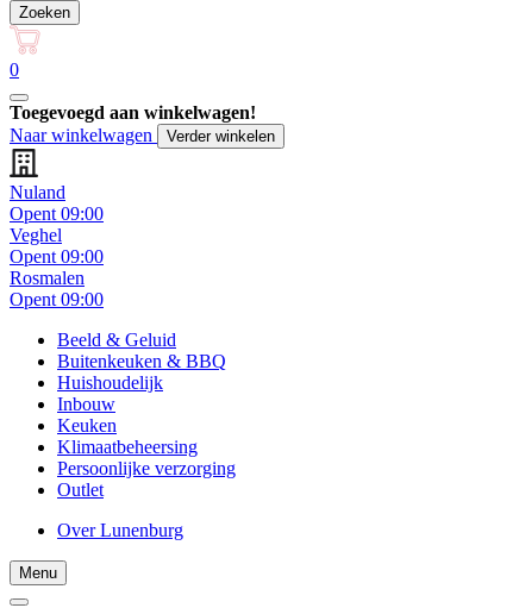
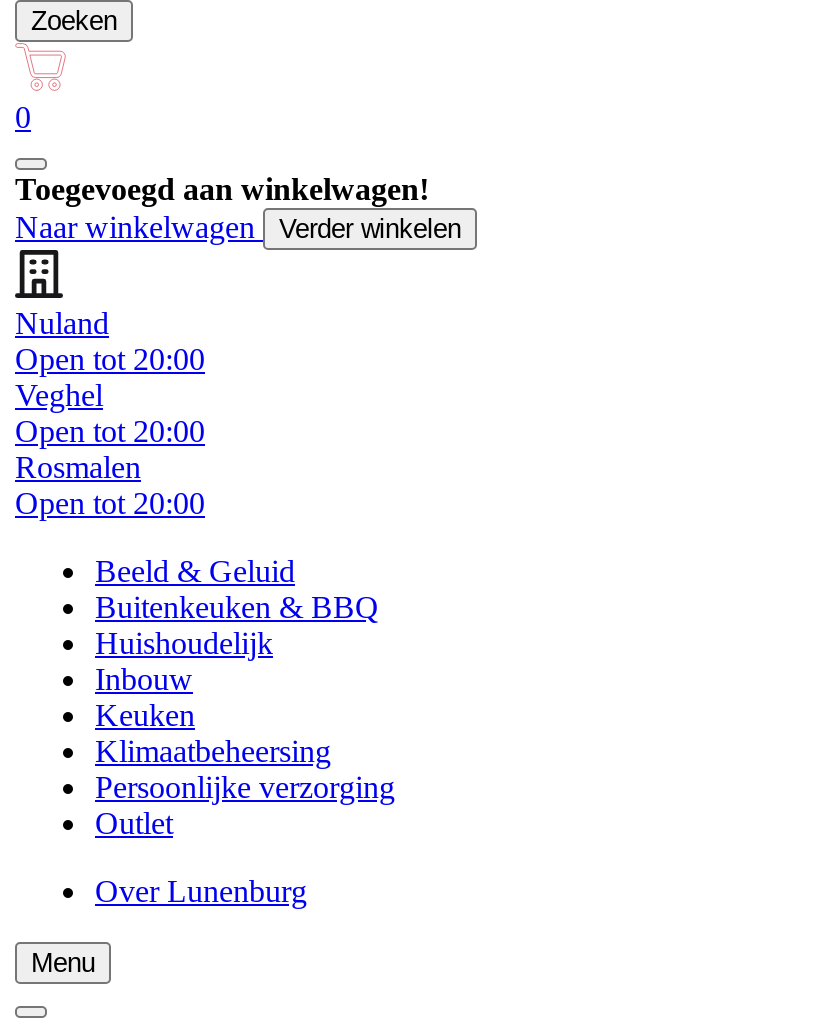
[10,203,104,224] Opent 09:00 -> [15,342,205,376] Open tot 20:00
[10,246,104,267] Opent 09:00 -> [15,414,205,448] Open tot 20:00
[10,289,104,309] Opent 09:00 -> [15,486,205,520] Open tot 20:00

